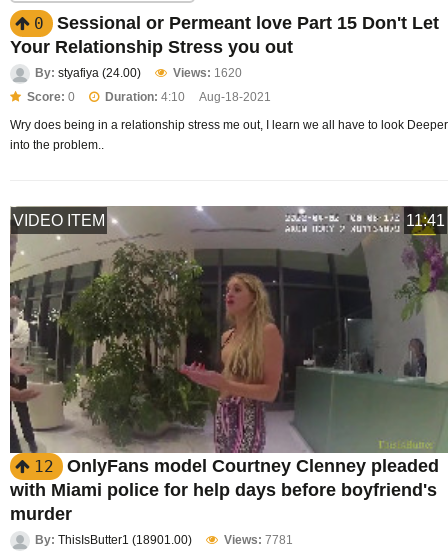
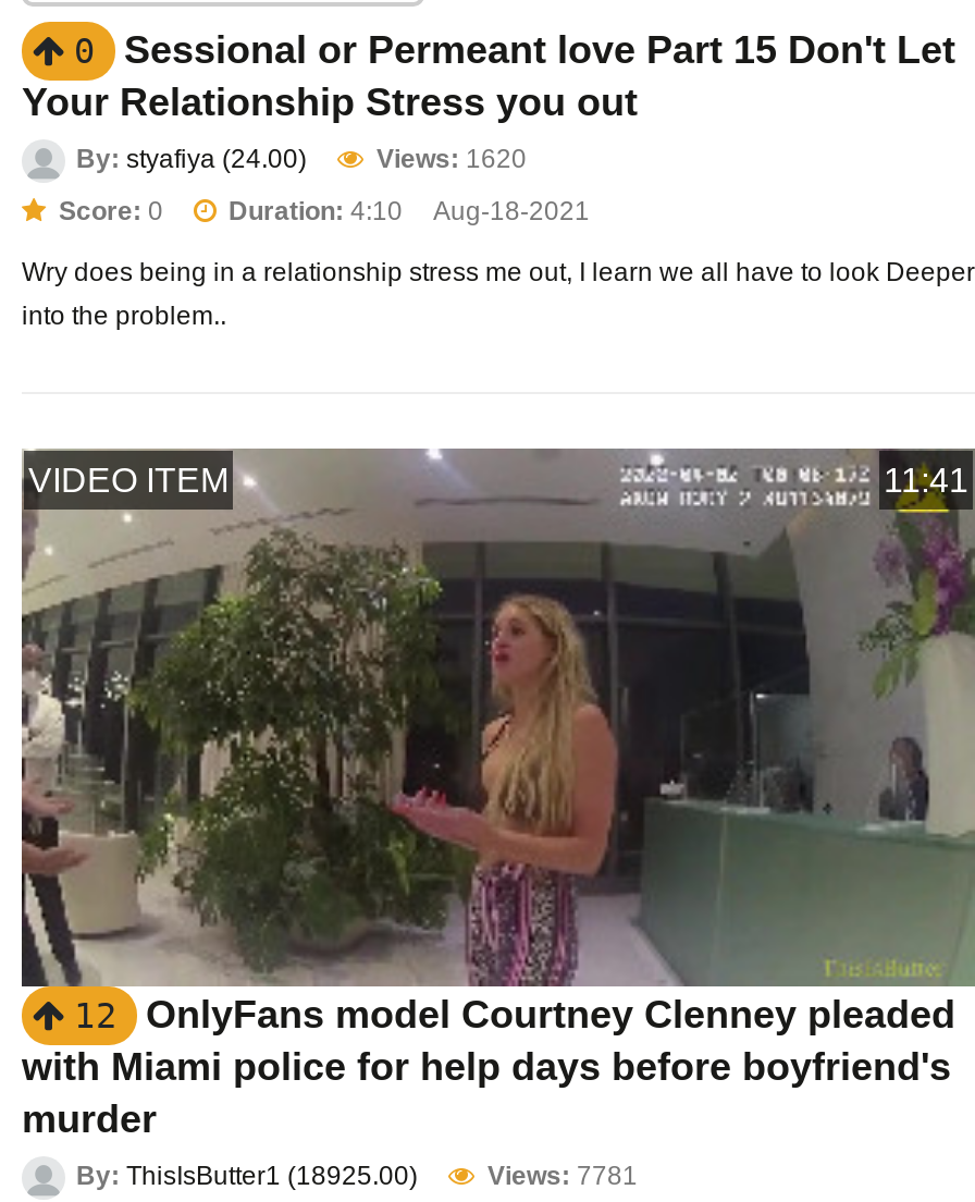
[35,533,192,547] By: ThisIsButter1 (18901.00) -> [76,1160,418,1191] By: ThisIsButter1 (18925.00)

